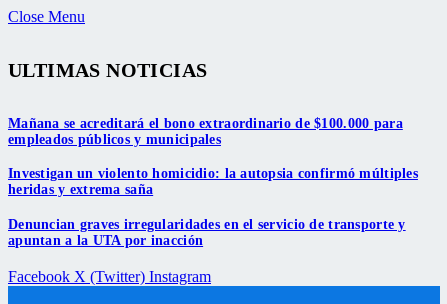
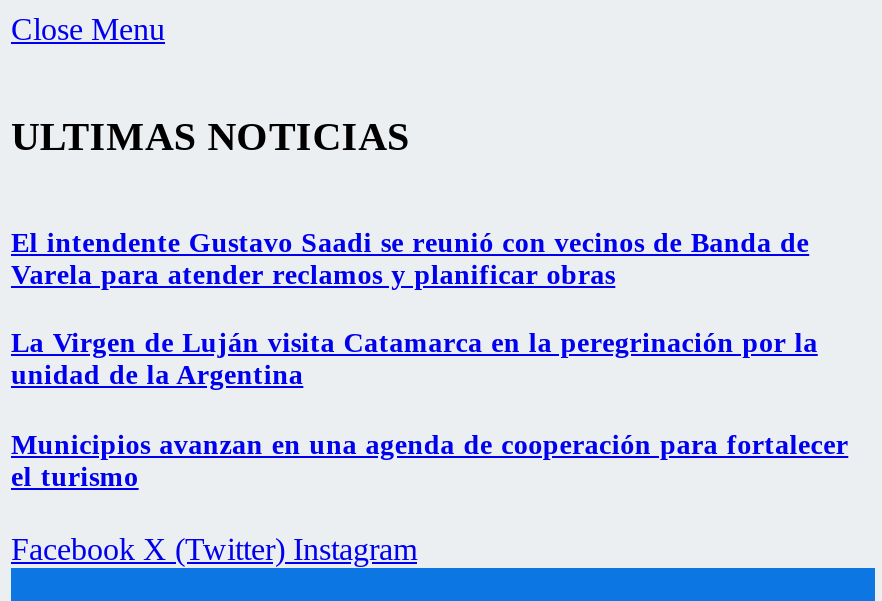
[8,116,403,147] Mañana se acreditará el bono extraordinario de $100.000 para | empleados públicos y municipales -> [11,228,809,290] El intendente Gustavo Saadi se reunió con vecinos de Banda de | Varela para atender reclamos y planificar obras
[8,166,418,197] Investigan un violento homicidio: la autopsia confirmó múltiples | heridas y extrema saña -> [11,329,818,391] La Virgen de Luján visita Catamarca en la peregrinación por la | unidad de la Argentina
[8,217,406,248] Denuncian graves irregularidades en el servicio de transporte y | apuntan a la UTA por inacción -> [11,430,848,492] Municipios avanzan en una agenda de cooperación para fortalecer | el turismo

